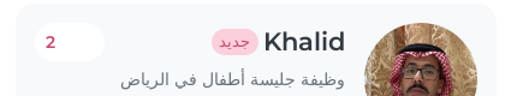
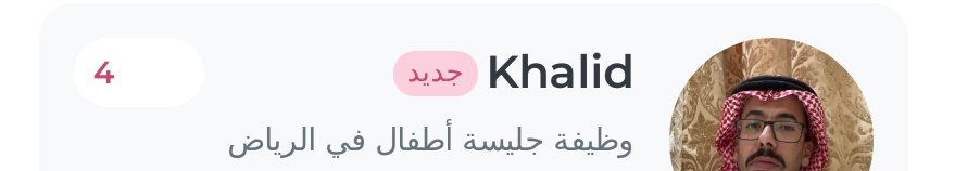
[45,31,55,53] 2 -> [93,54,115,93] 4

